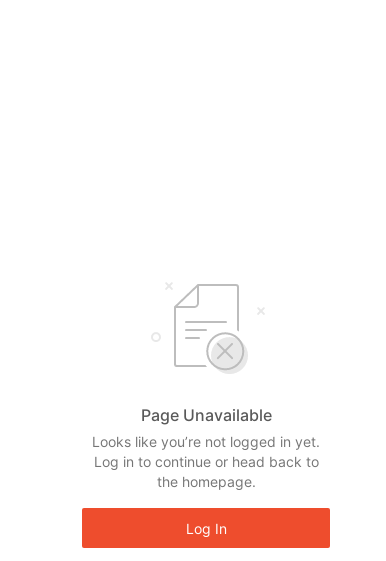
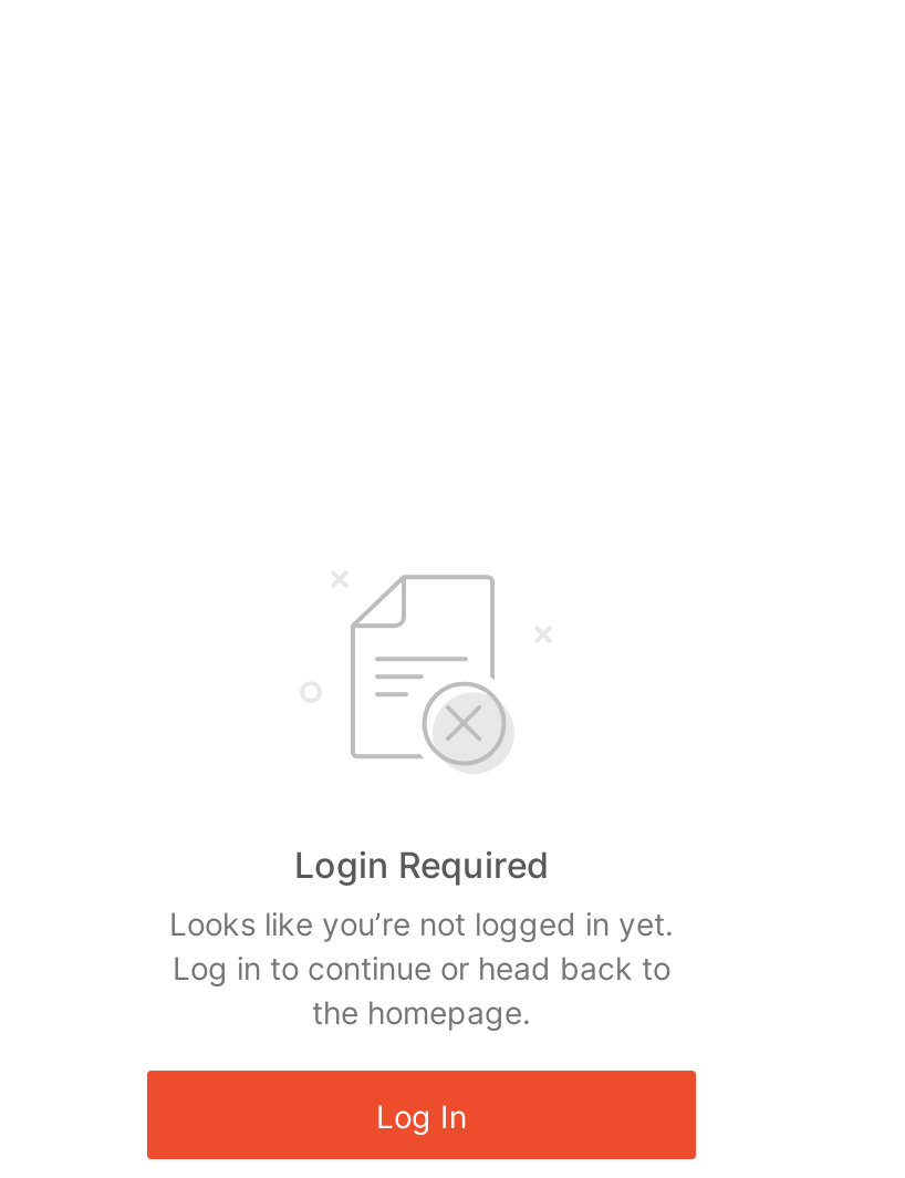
[140,405,271,425] Page Unavailable -> [294,843,549,887] Login Required

